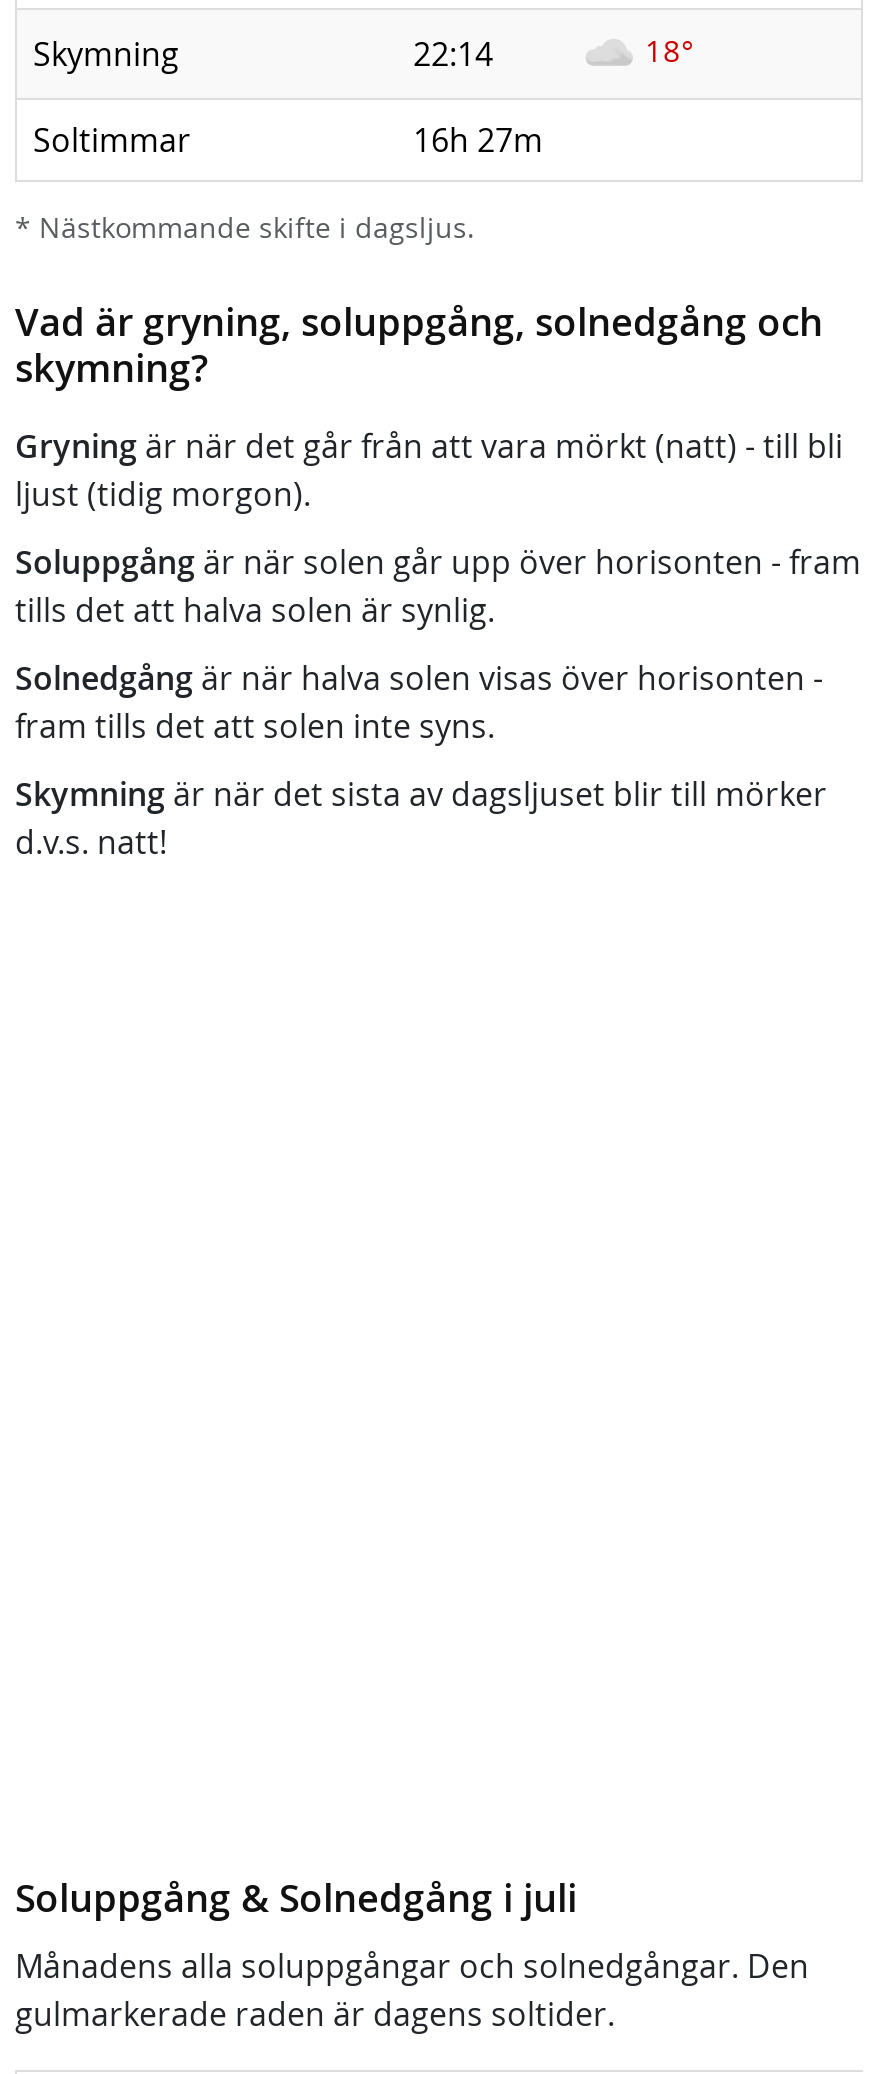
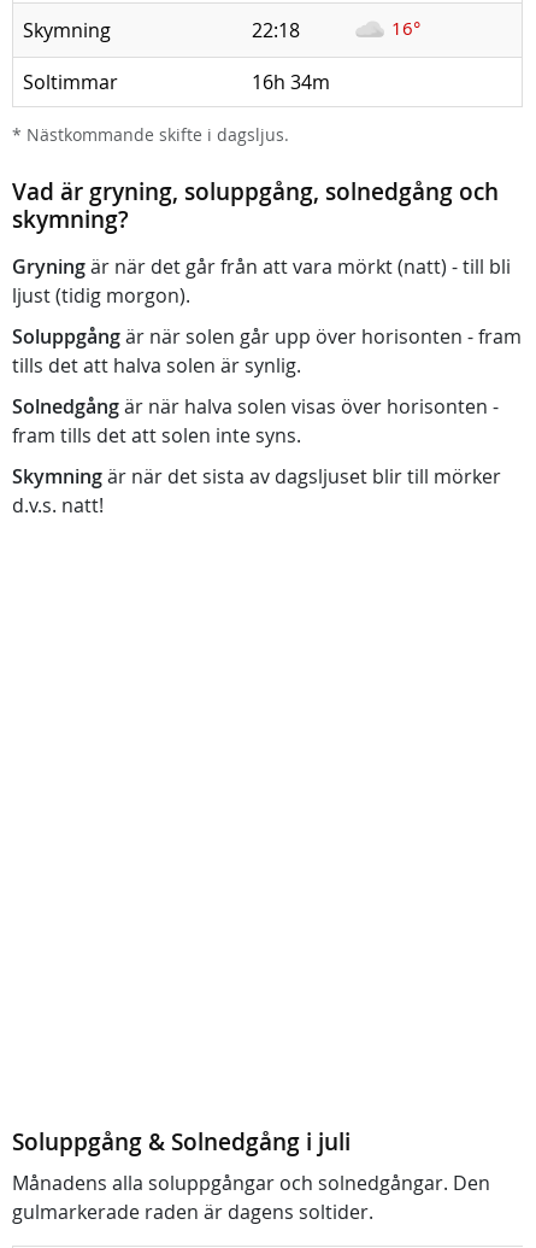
[413,32,493,76] 22:14 -> [252,17,300,43] 22:18
[645,30,693,70] 18° -> [391,16,420,40] 16°
[413,118,543,162] 16h 27m -> [252,69,330,95] 16h 34m

